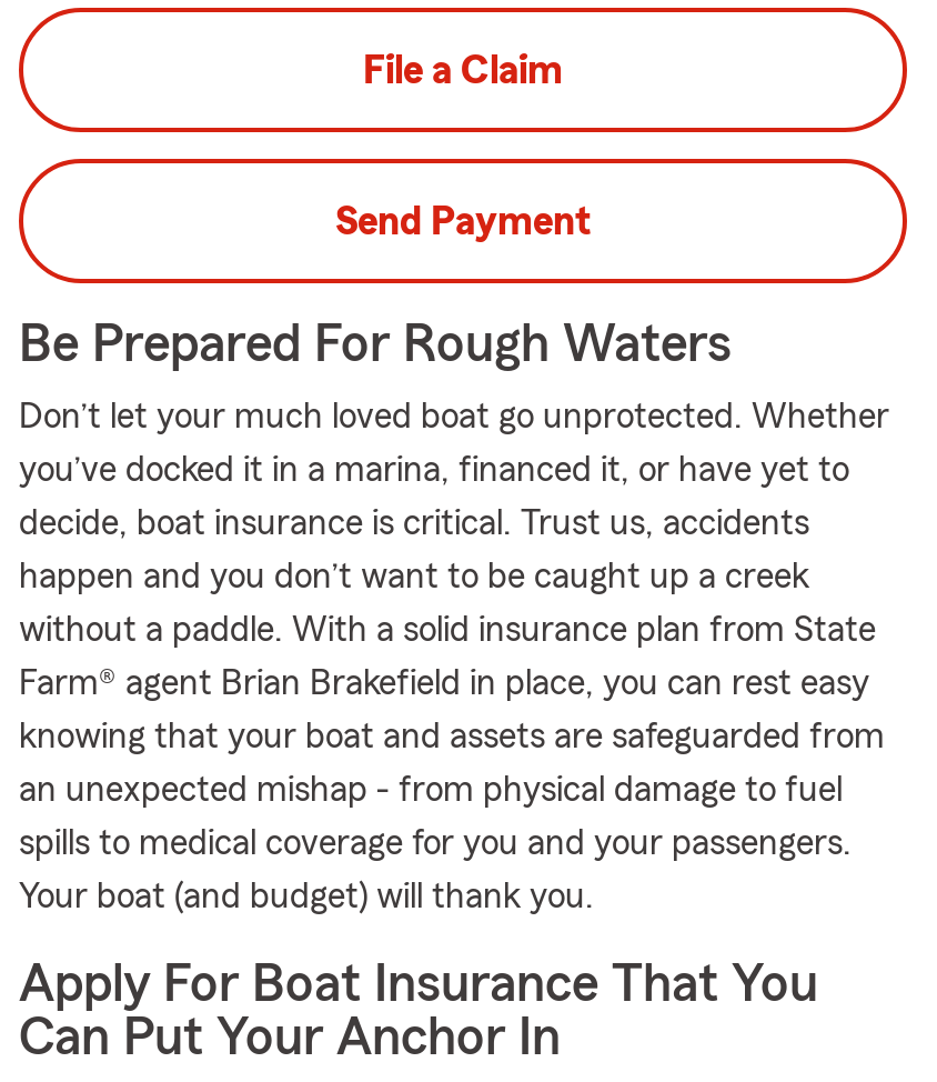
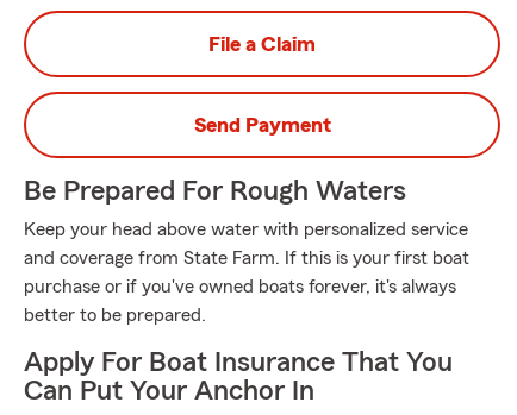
[19,399,889,914] Don’t let your much loved boat go unprotected. Whether | you’ve docked it in a marina, financed it, or have yet to | decide, boat insurance is critical. Trust us, accidents | happen and you don’t want to be caught up a creek | without a paddle. With a solid insurance plan from State | Farm® agent Brian Brakefield in place, you can rest easy | knowing that your boat and assets are safeguarded from | an unexpected mishap - from physical damage to fuel | spills to medical coverage for you and your passengers. | Your boat (and budget) will thank you. -> [24,220,469,325] Keep your head above water with personalized service | and coverage from State Farm. If this is your first boat | purchase or if you've owned boats forever, it's always | better to be prepared.

